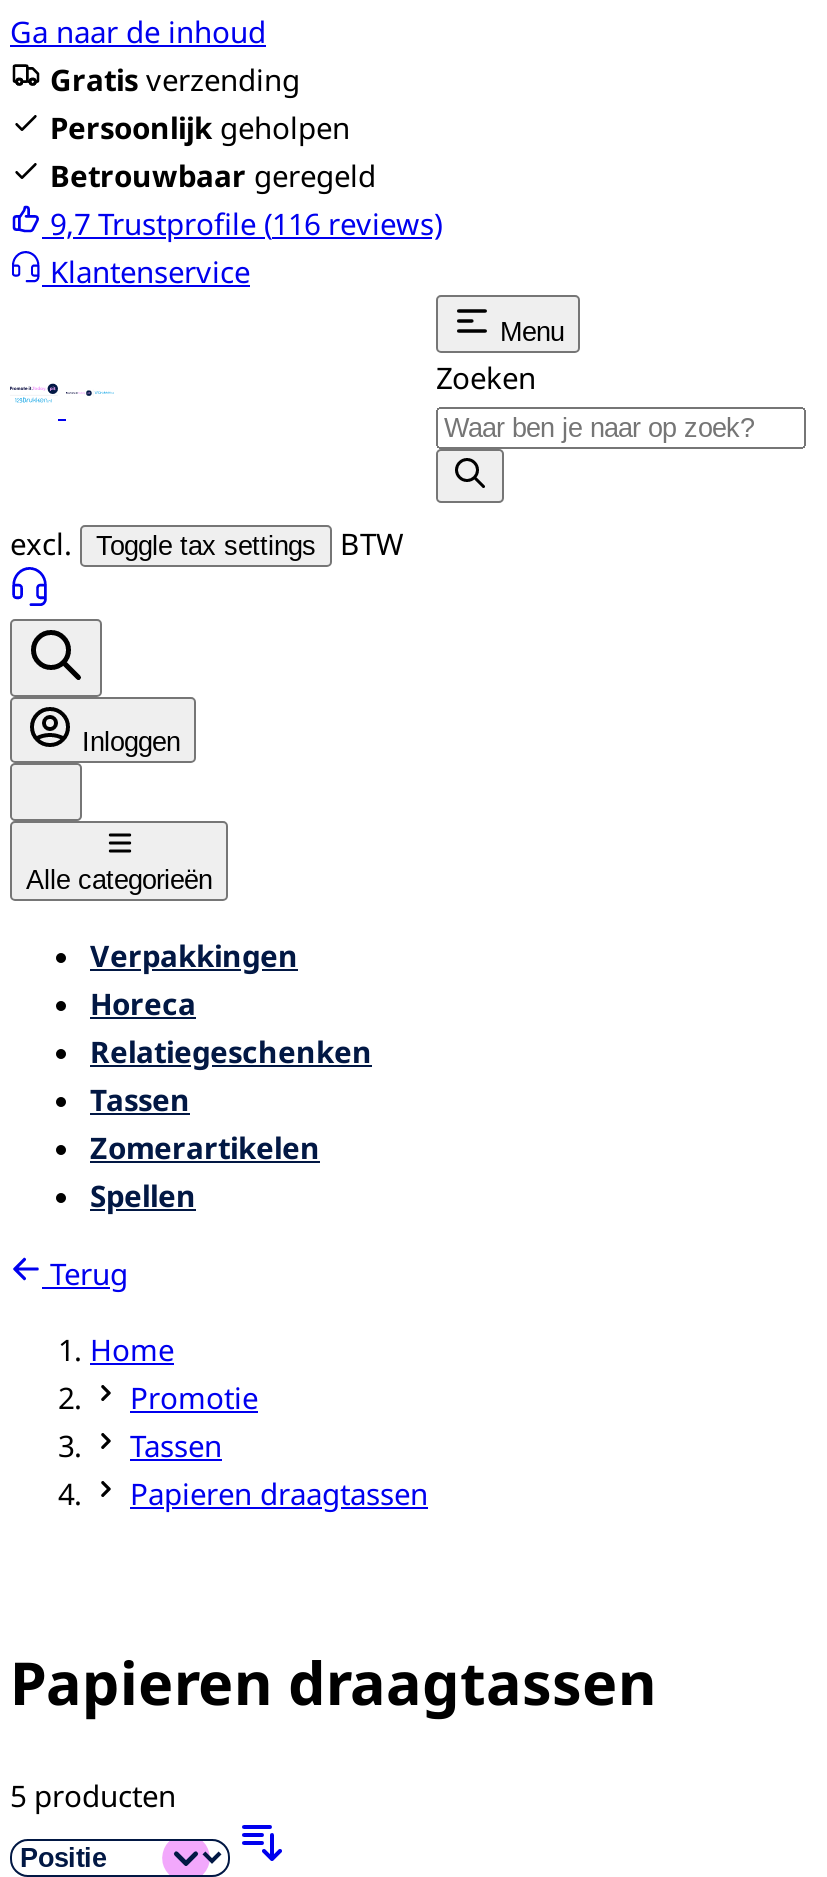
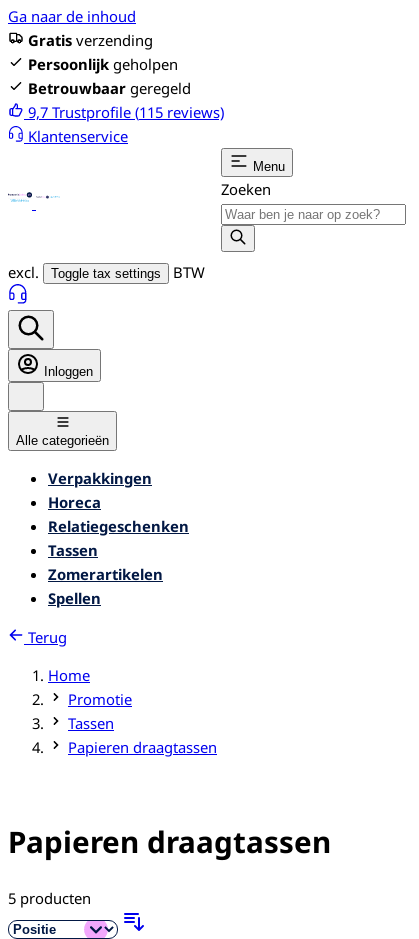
[50,203,442,243] 9,7 Trustprofile (116 reviews) -> [28,102,224,122] 9,7 Trustprofile (115 reviews)

